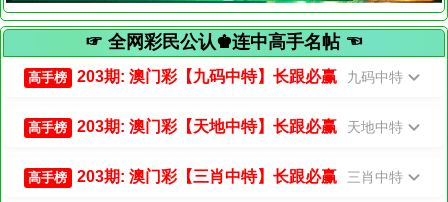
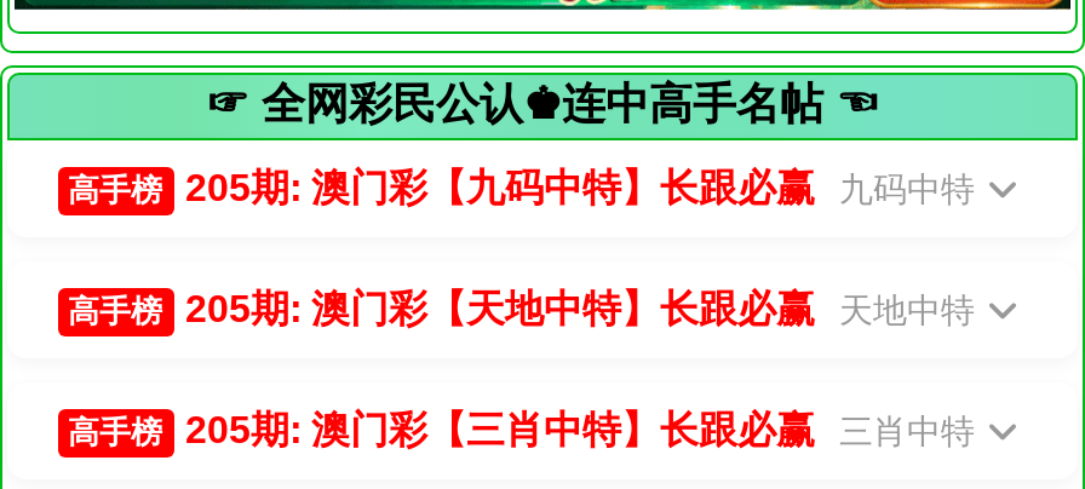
[76,68,336,85] 203期: 澳门彩【九码中特】长跟必赢 -> [185,165,815,206] 205期: 澳门彩【九码中特】长跟必赢
[76,118,336,135] 203期: 澳门彩【天地中特】长跟必赢 -> [185,286,815,328] 205期: 澳门彩【天地中特】长跟必赢
[76,168,336,185] 203期: 澳门彩【三肖中特】长跟必赢 -> [185,407,815,449] 205期: 澳门彩【三肖中特】长跟必赢

